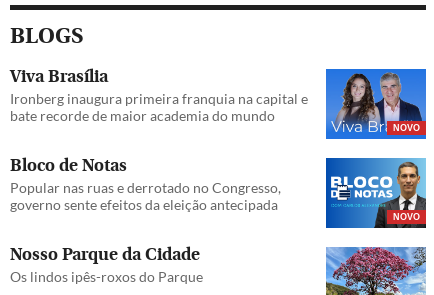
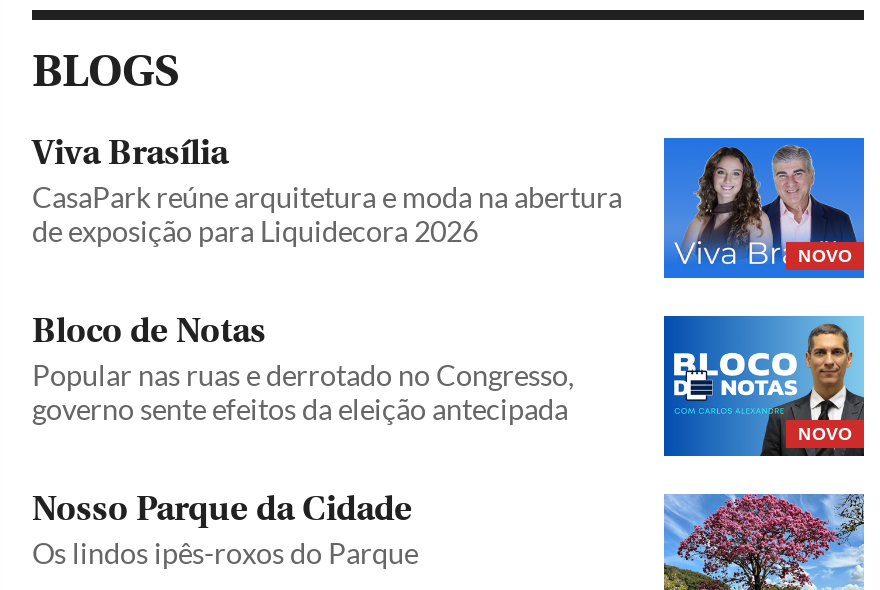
[10,89,308,123] Ironberg inaugura primeira franquia na capital e | bate recorde de maior academia do mundo -> [32,179,622,247] CasaPark reúne arquitetura e moda na abertura | de exposição para Liquidecora 2026

